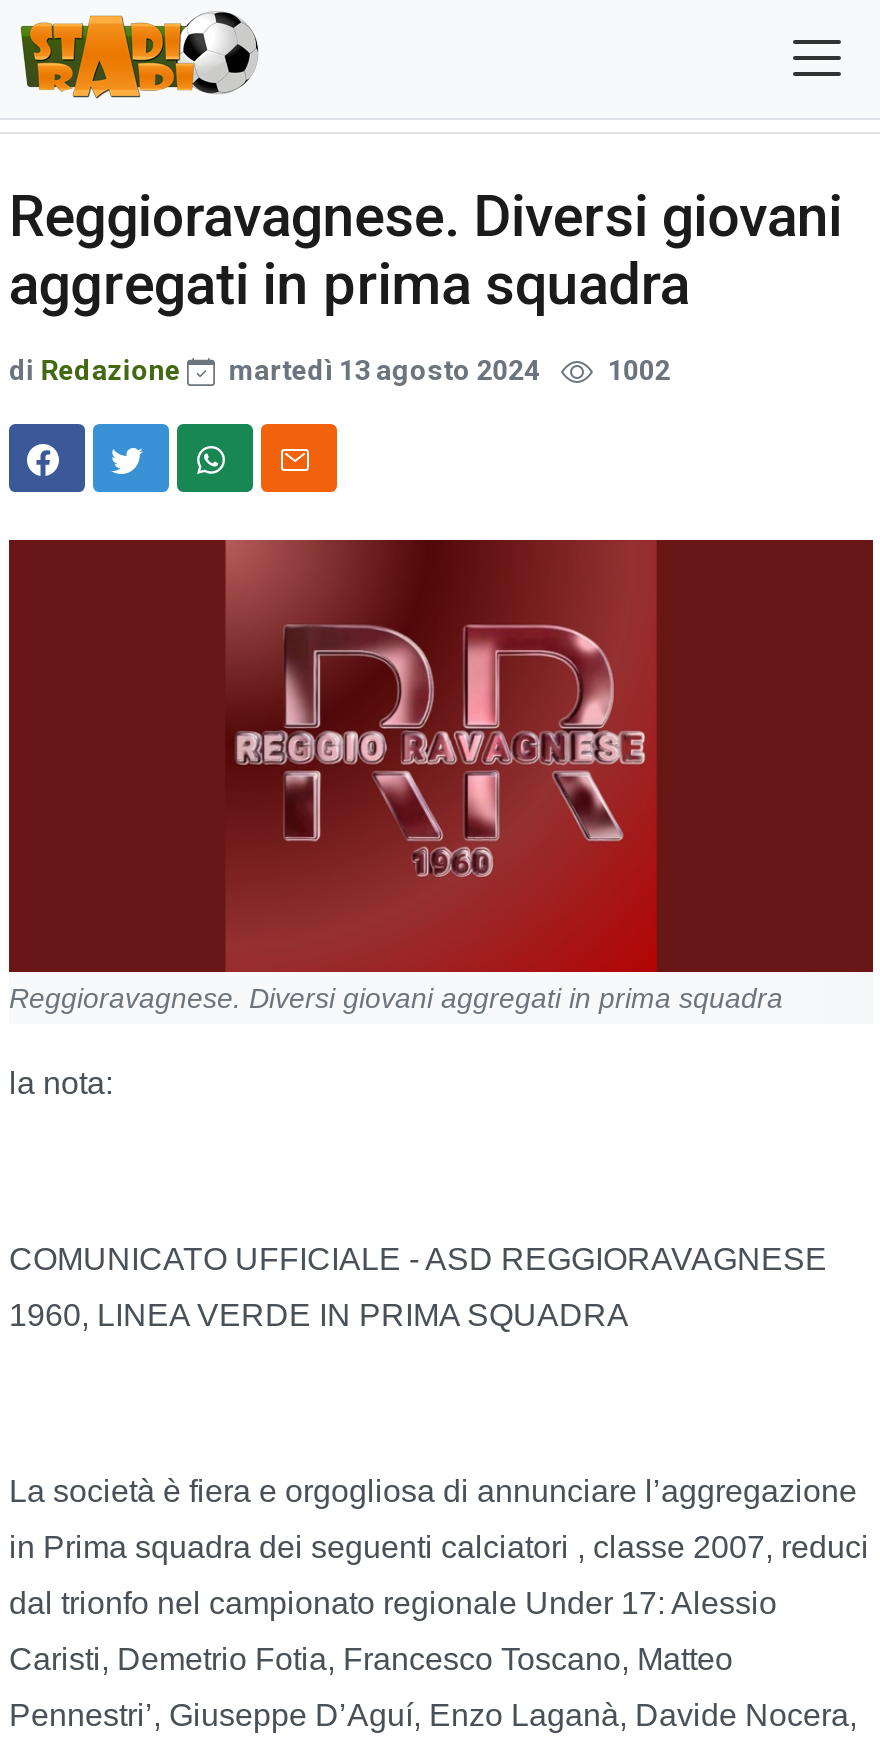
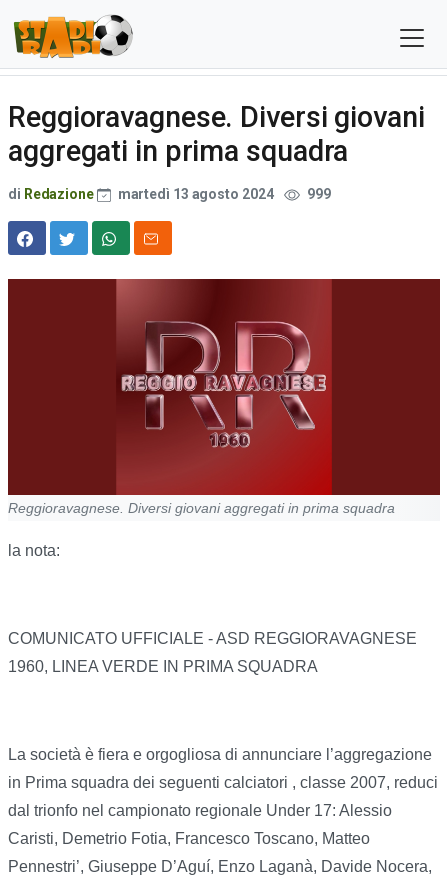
[9,354,671,386] di Redazione martedì 13 agosto 2024 1002 -> [8,186,331,202] di Redazione martedì 13 agosto 2024 999

